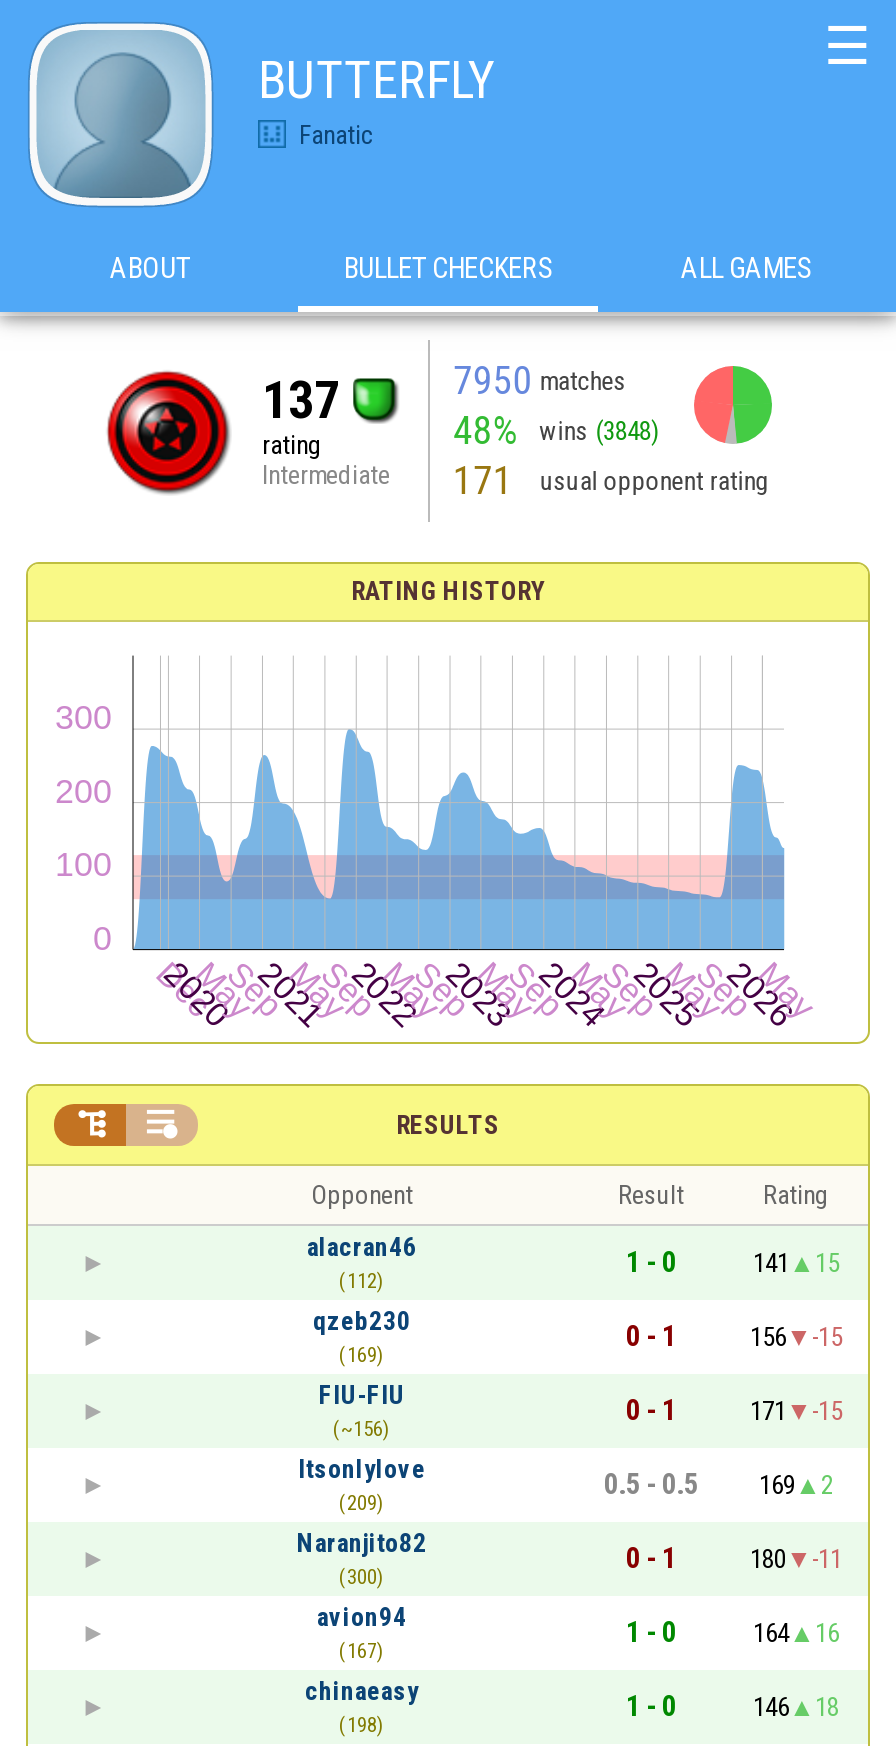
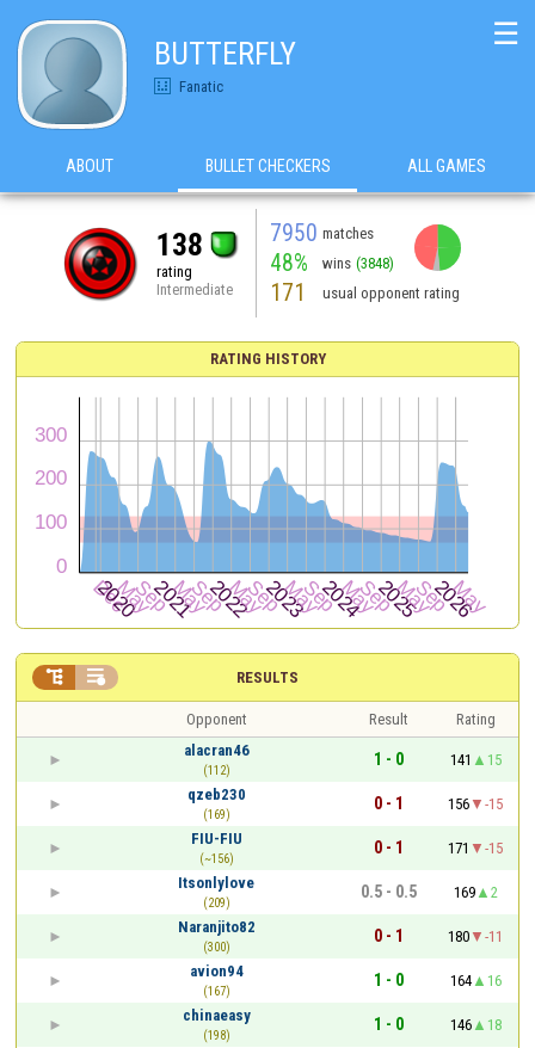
[262,369,340,429] 137 -> [156,226,203,262] 138

